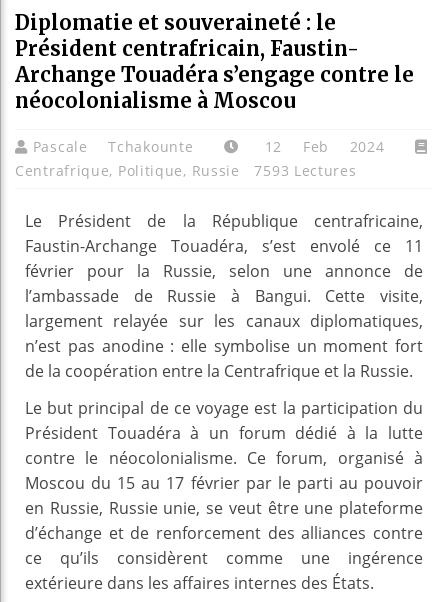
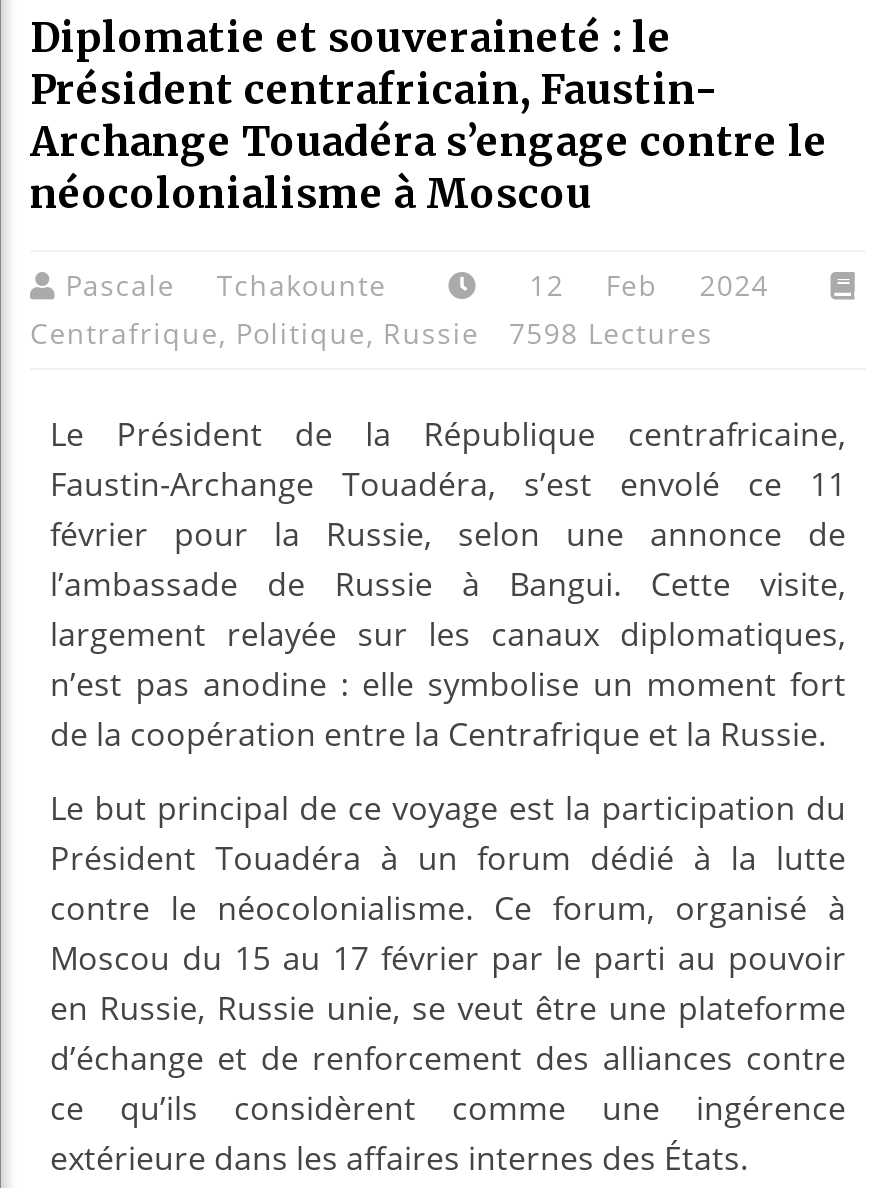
[15,161,356,180] Centrafrique, Politique, Russie 7593 Lectures -> [30,313,713,351] Centrafrique, Politique, Russie 7598 Lectures

